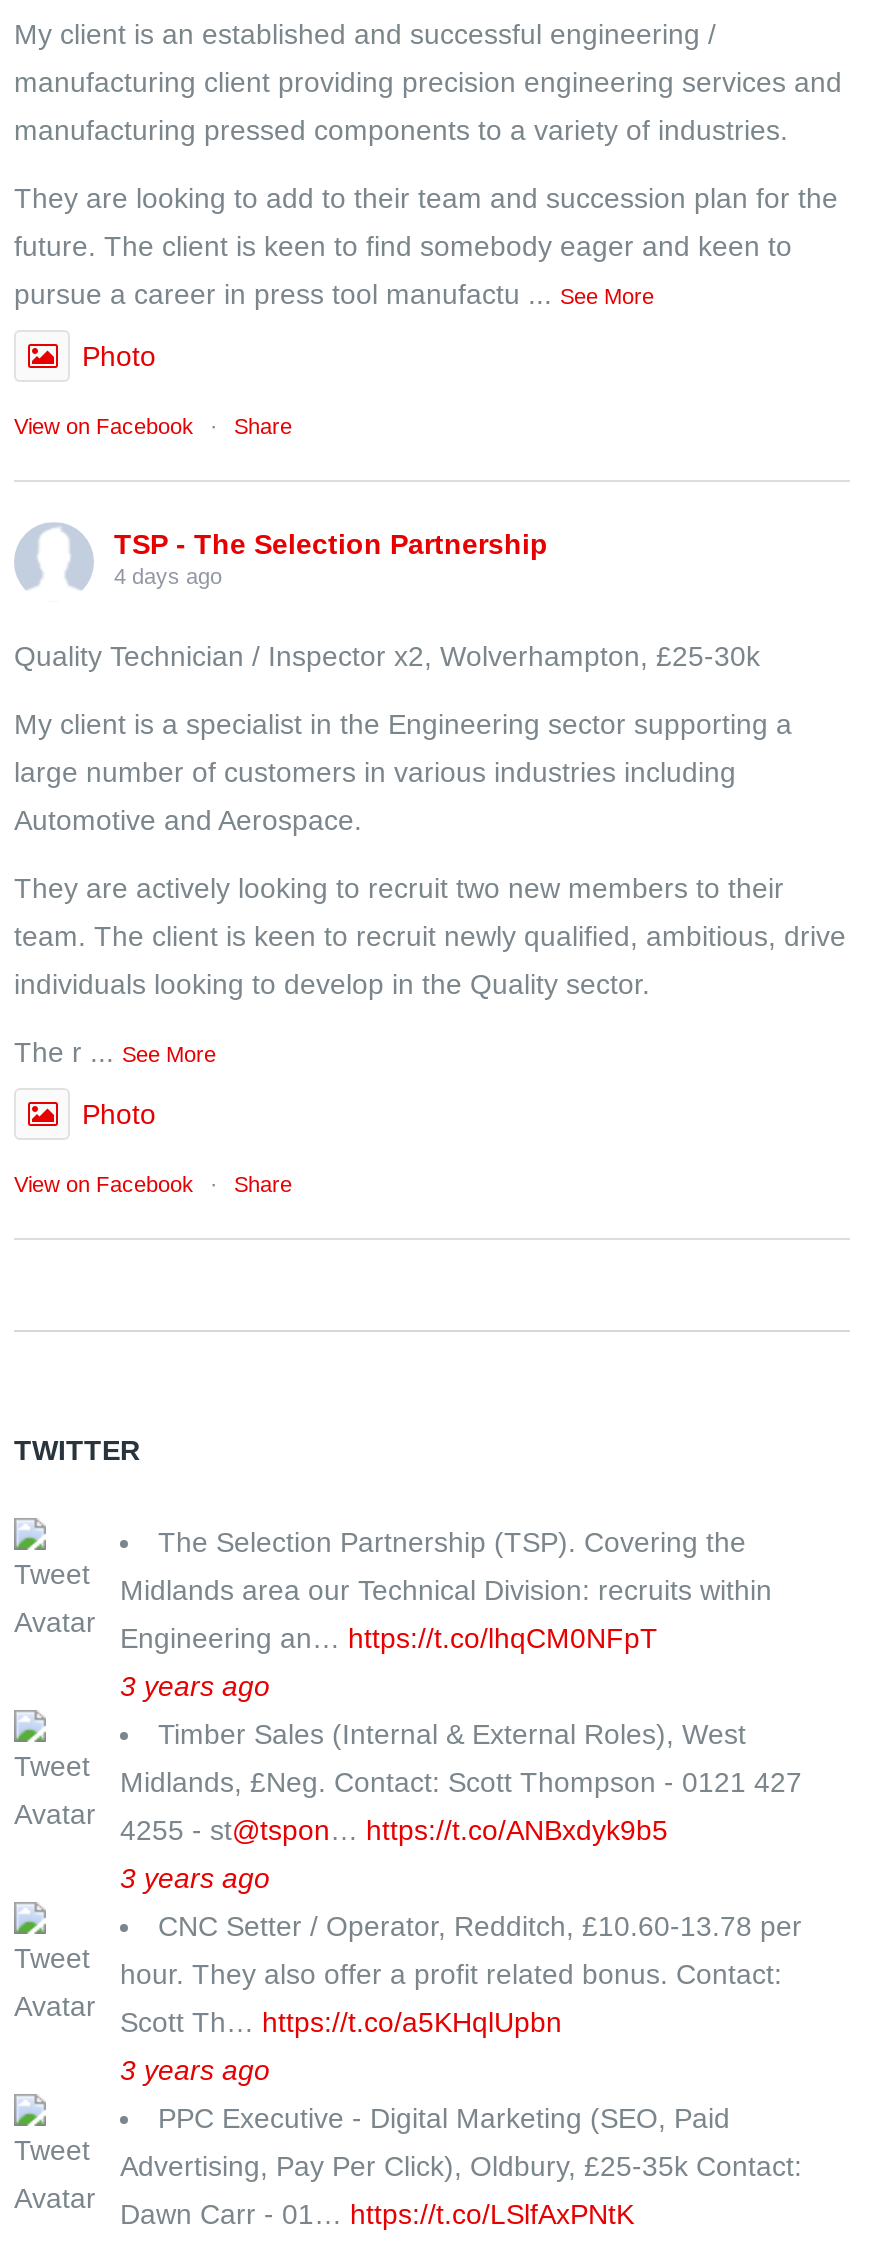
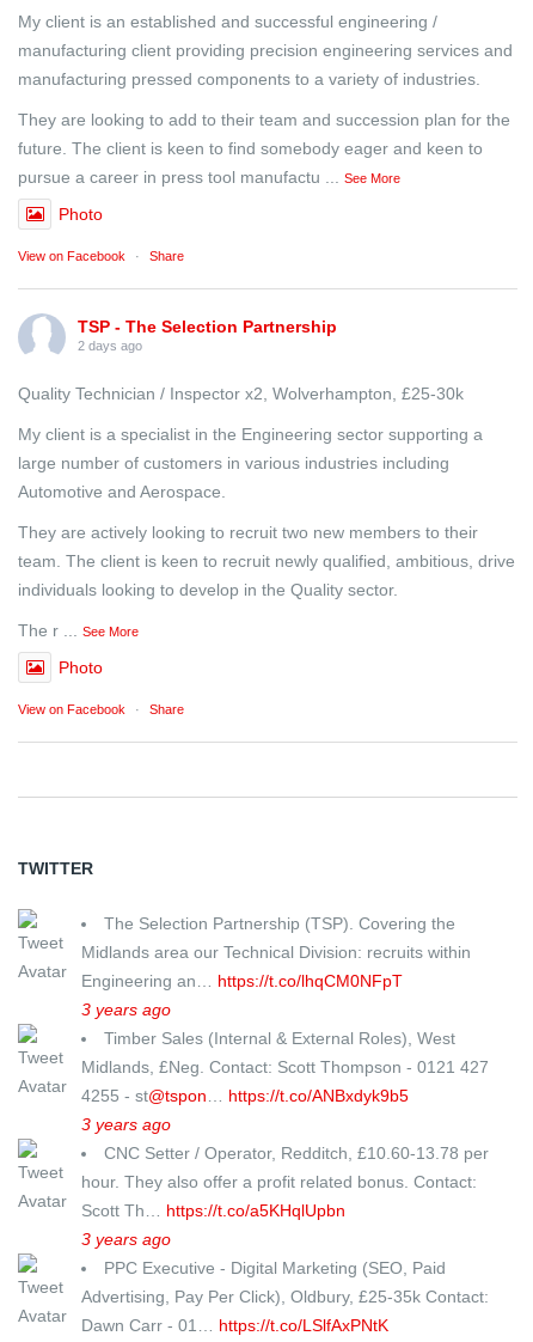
[114,564,222,588] 4 days ago -> [78,338,142,353] 2 days ago

